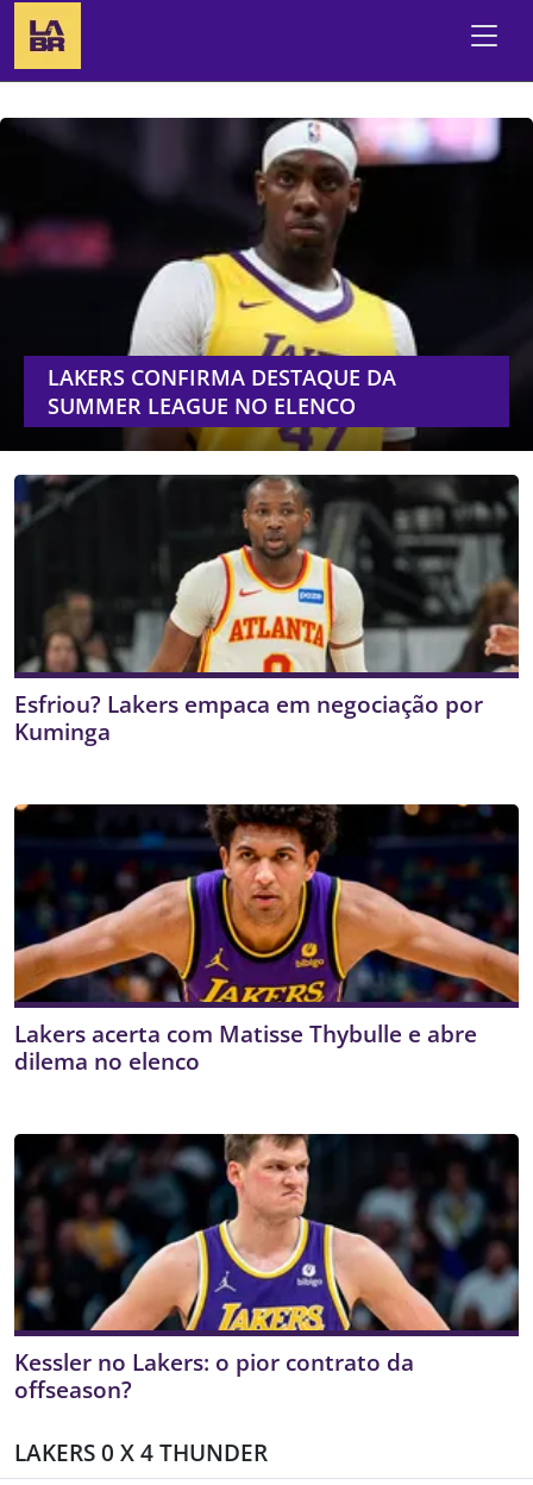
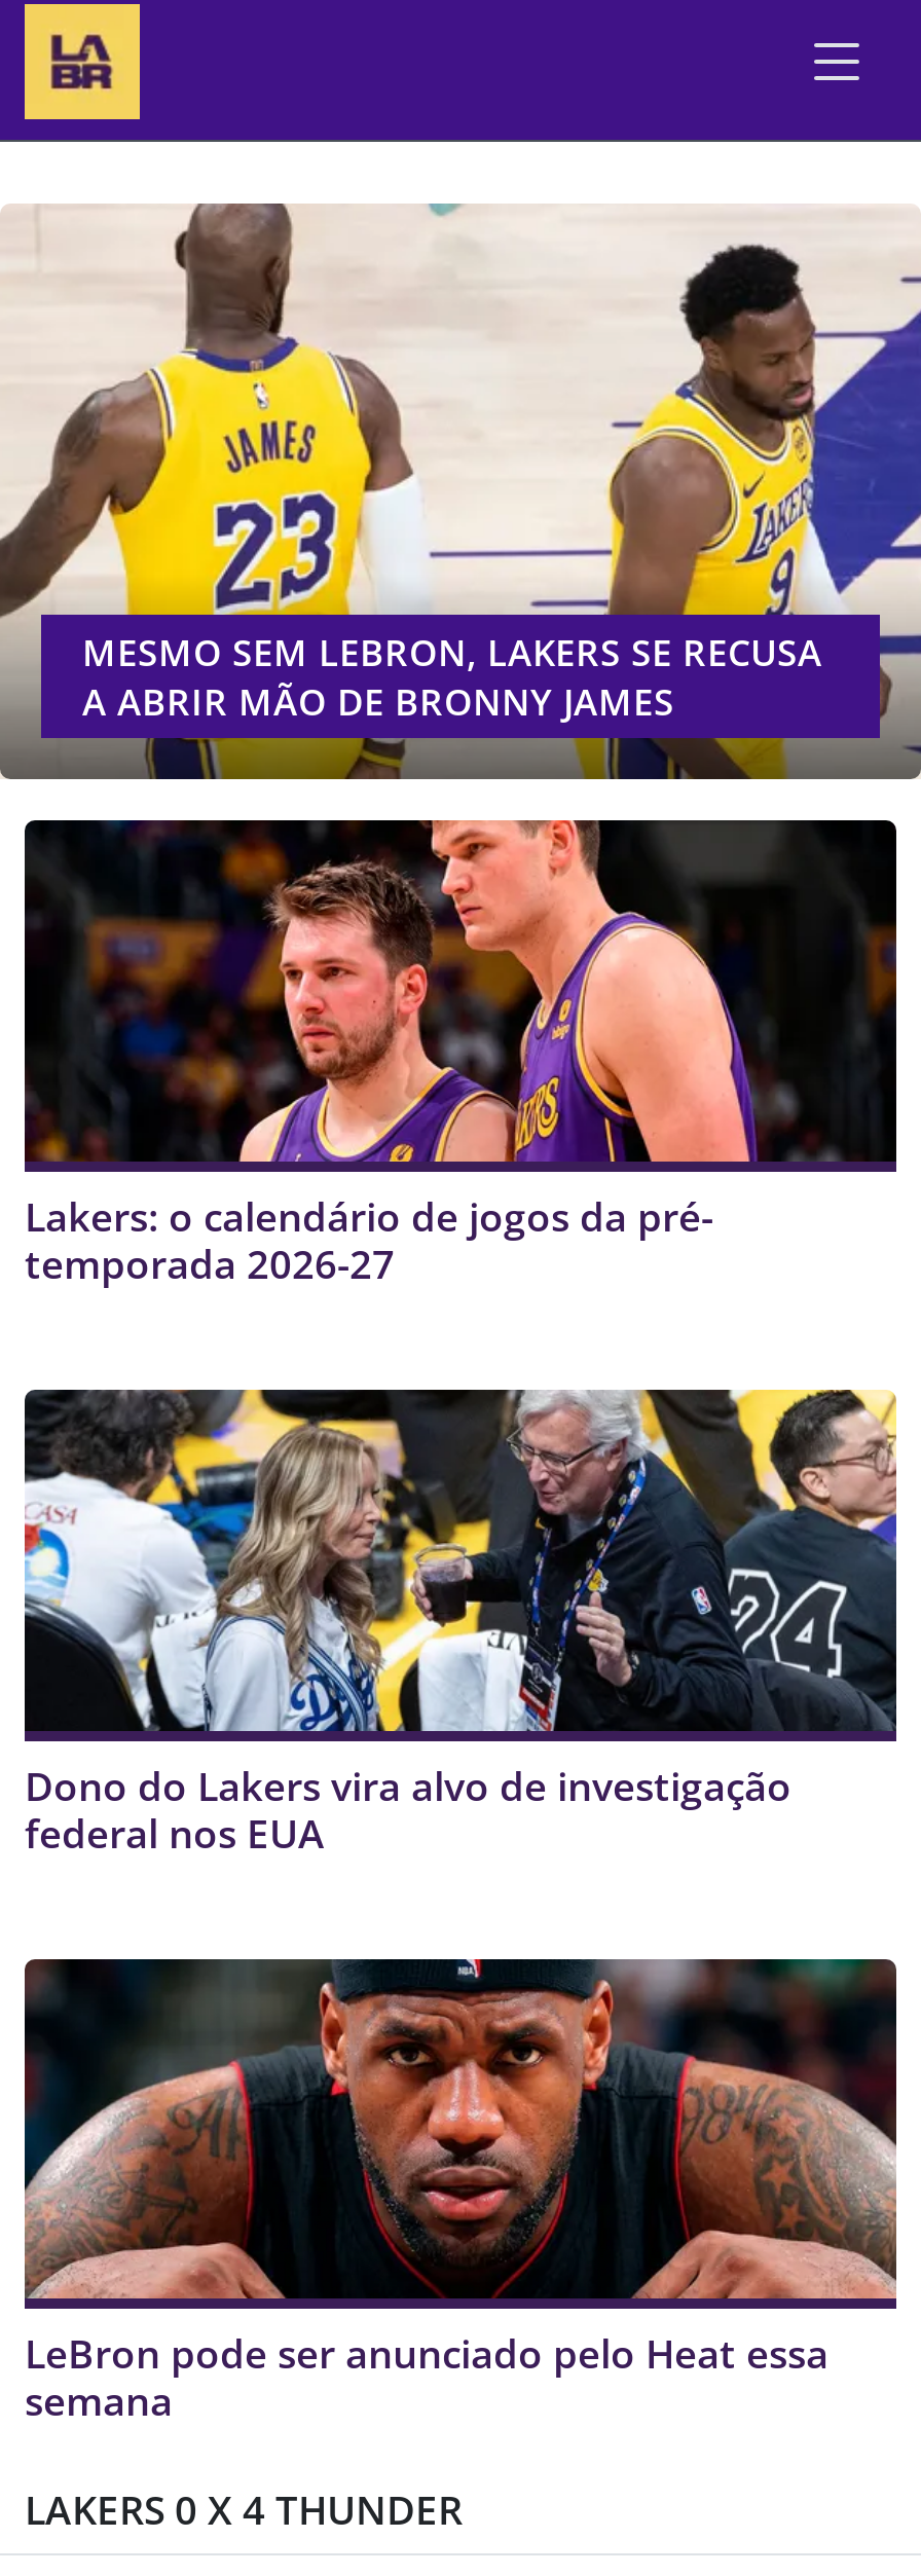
[4,117,529,452] [image] | LAKERS CONFIRMA DESTAQUE DA | SUMMER LEAGUE NO ELENCO -> [6,201,915,781] [image] | MESMO SEM LEBRON, LAKERS SE RECUSA | A ABRIR MÃO DE BRONNY JAMES
[14,474,520,747] [image] | Esfriou? Lakers empaca em negociação por | Kuminga -> [25,818,898,1291] [image] | Lakers: o calendário de jogos da pré- | temporada 2026-27
[13,803,520,1076] [image] | Lakers acerta com Matisse Thybulle e abre | dilema no elenco -> [23,1388,898,1860] [image] | Dono do Lakers vira alvo de investigação | federal nos EUA
[13,1133,520,1406] [image] | Kessler no Lakers: o pior contrato da | offseason? -> [23,1957,898,2429] [image] | LeBron pode ser anunciado pelo Heat essa | semana

